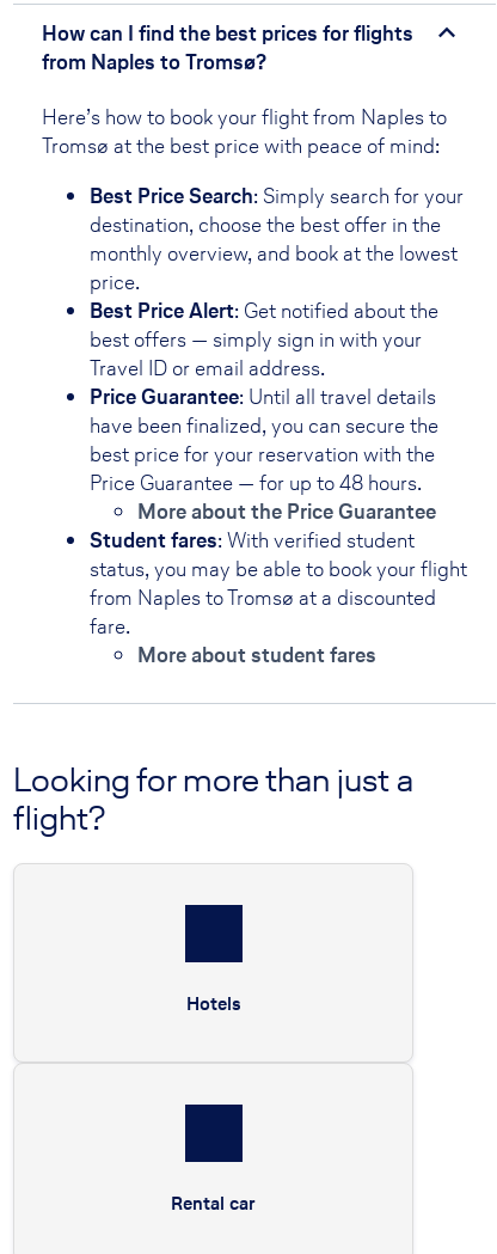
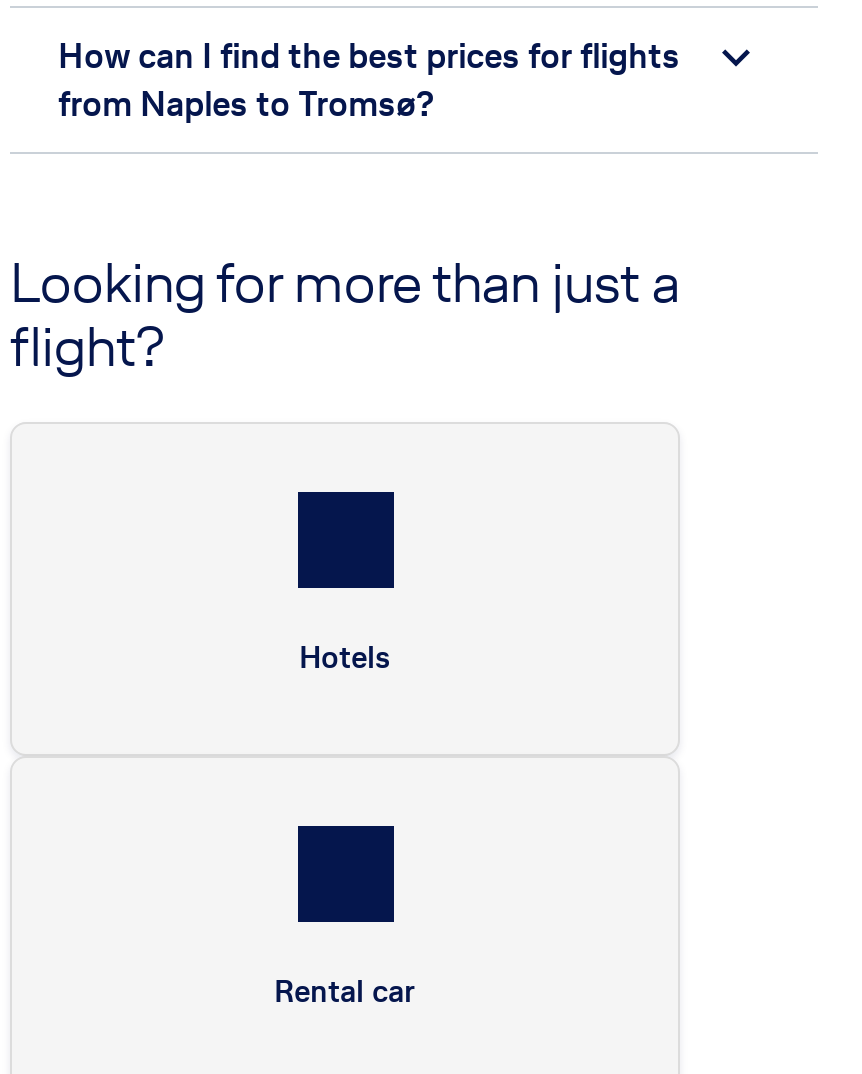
[42,101,467,669] Here’s how to book your flight from Naples to | Tromsø at the best price with peace of mind: | Best Price Search: Simply search for your | destination, choose the best offer in the | monthly overview, and book at the lowest | price. | Best Price Alert: Get notified about the | best offers — simply sign in with your | Travel ID or email address. | Price Guarantee: Until all travel details | have been finalized, you can secure the | best price for your reservation with the | Price Guarantee — for up to 48 hours. | More about the Price Guarantee | Student fares: With verified student | status, you may be able to book your flight | from Naples to Tromsø at a discounted | fare. | More about student fares -> none

